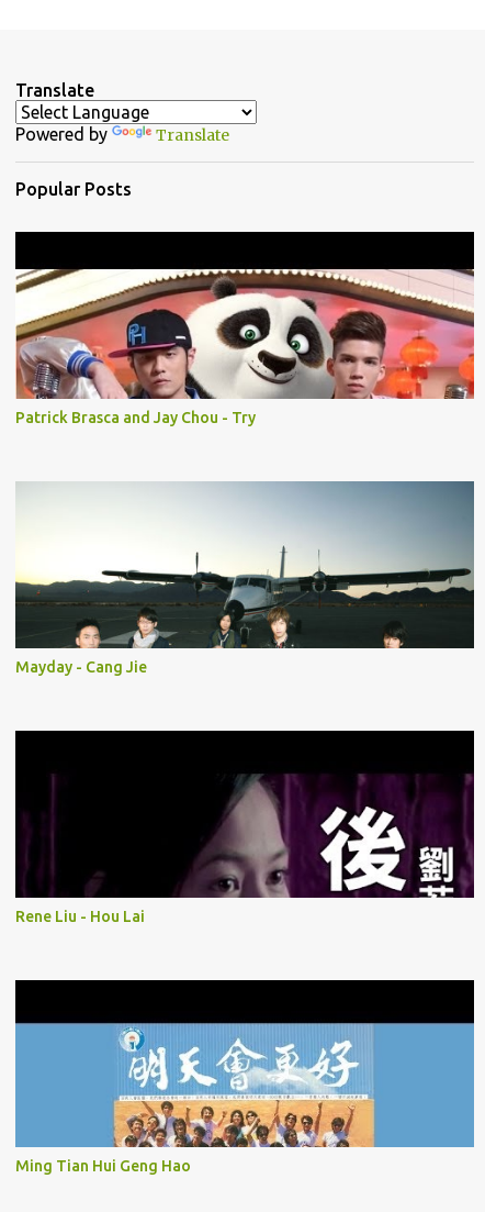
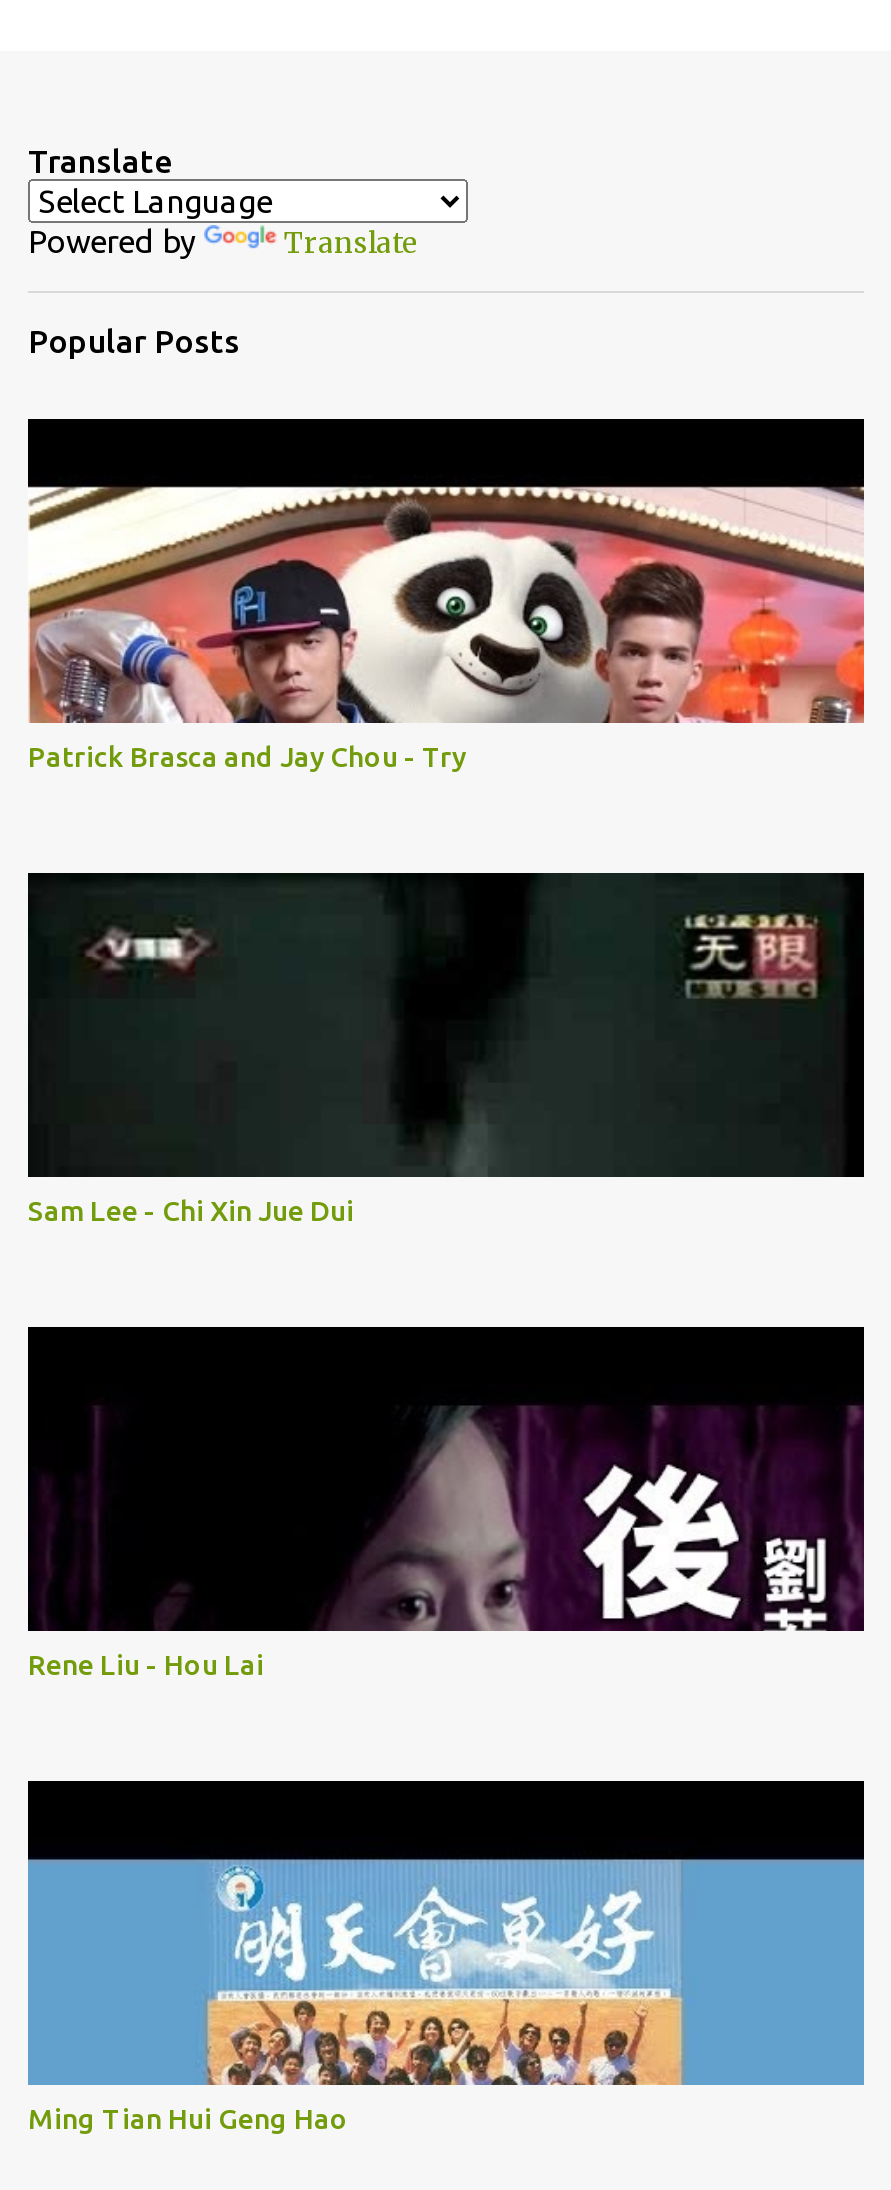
[15,480,475,676] [image] | Mayday - Cang Jie -> [26,871,866,1227] [image] | Sam Lee - Chi Xin Jue Dui

